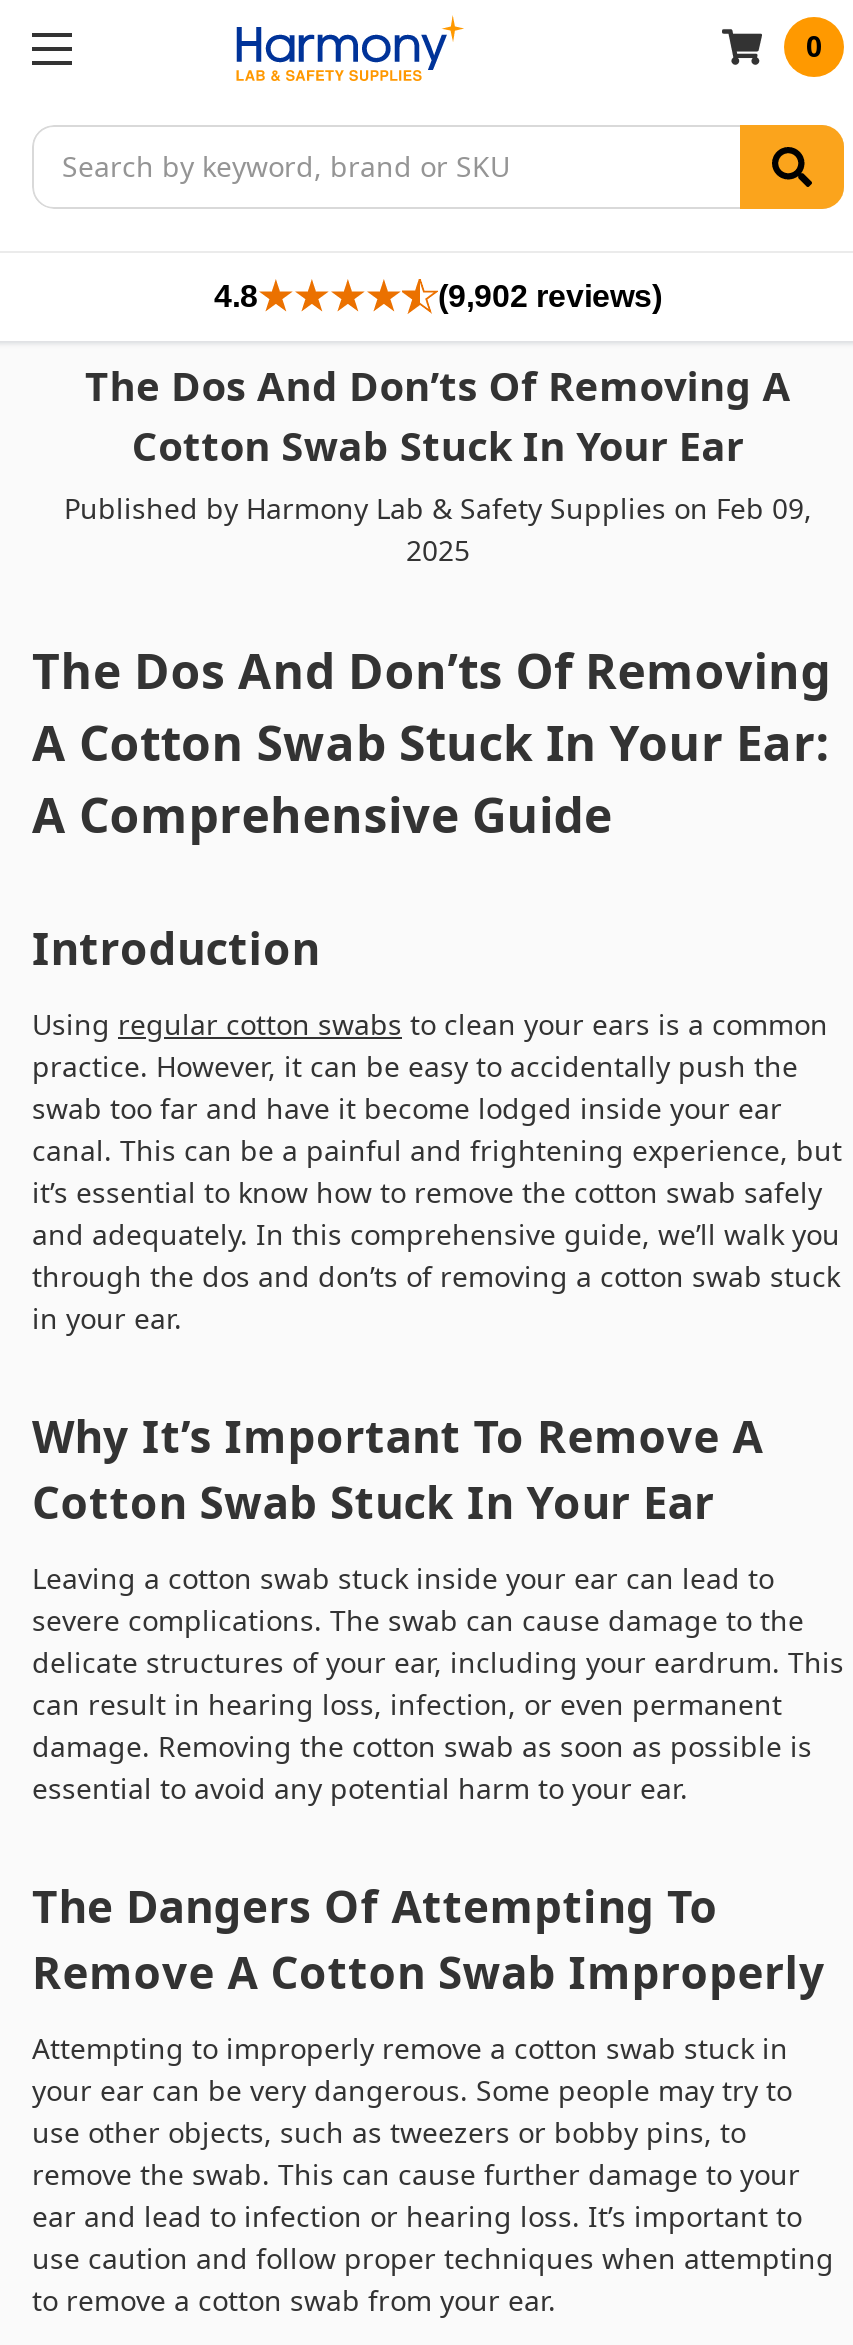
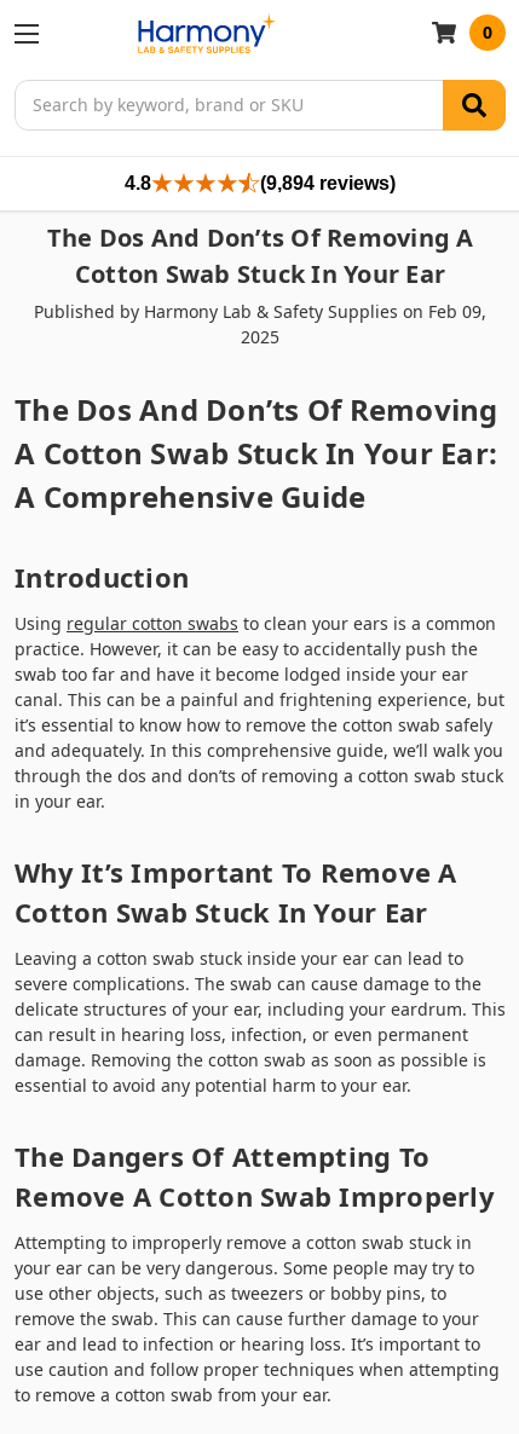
[438,279,662,313] (9,902 reviews) -> [260,173,396,193] (9,894 reviews)

